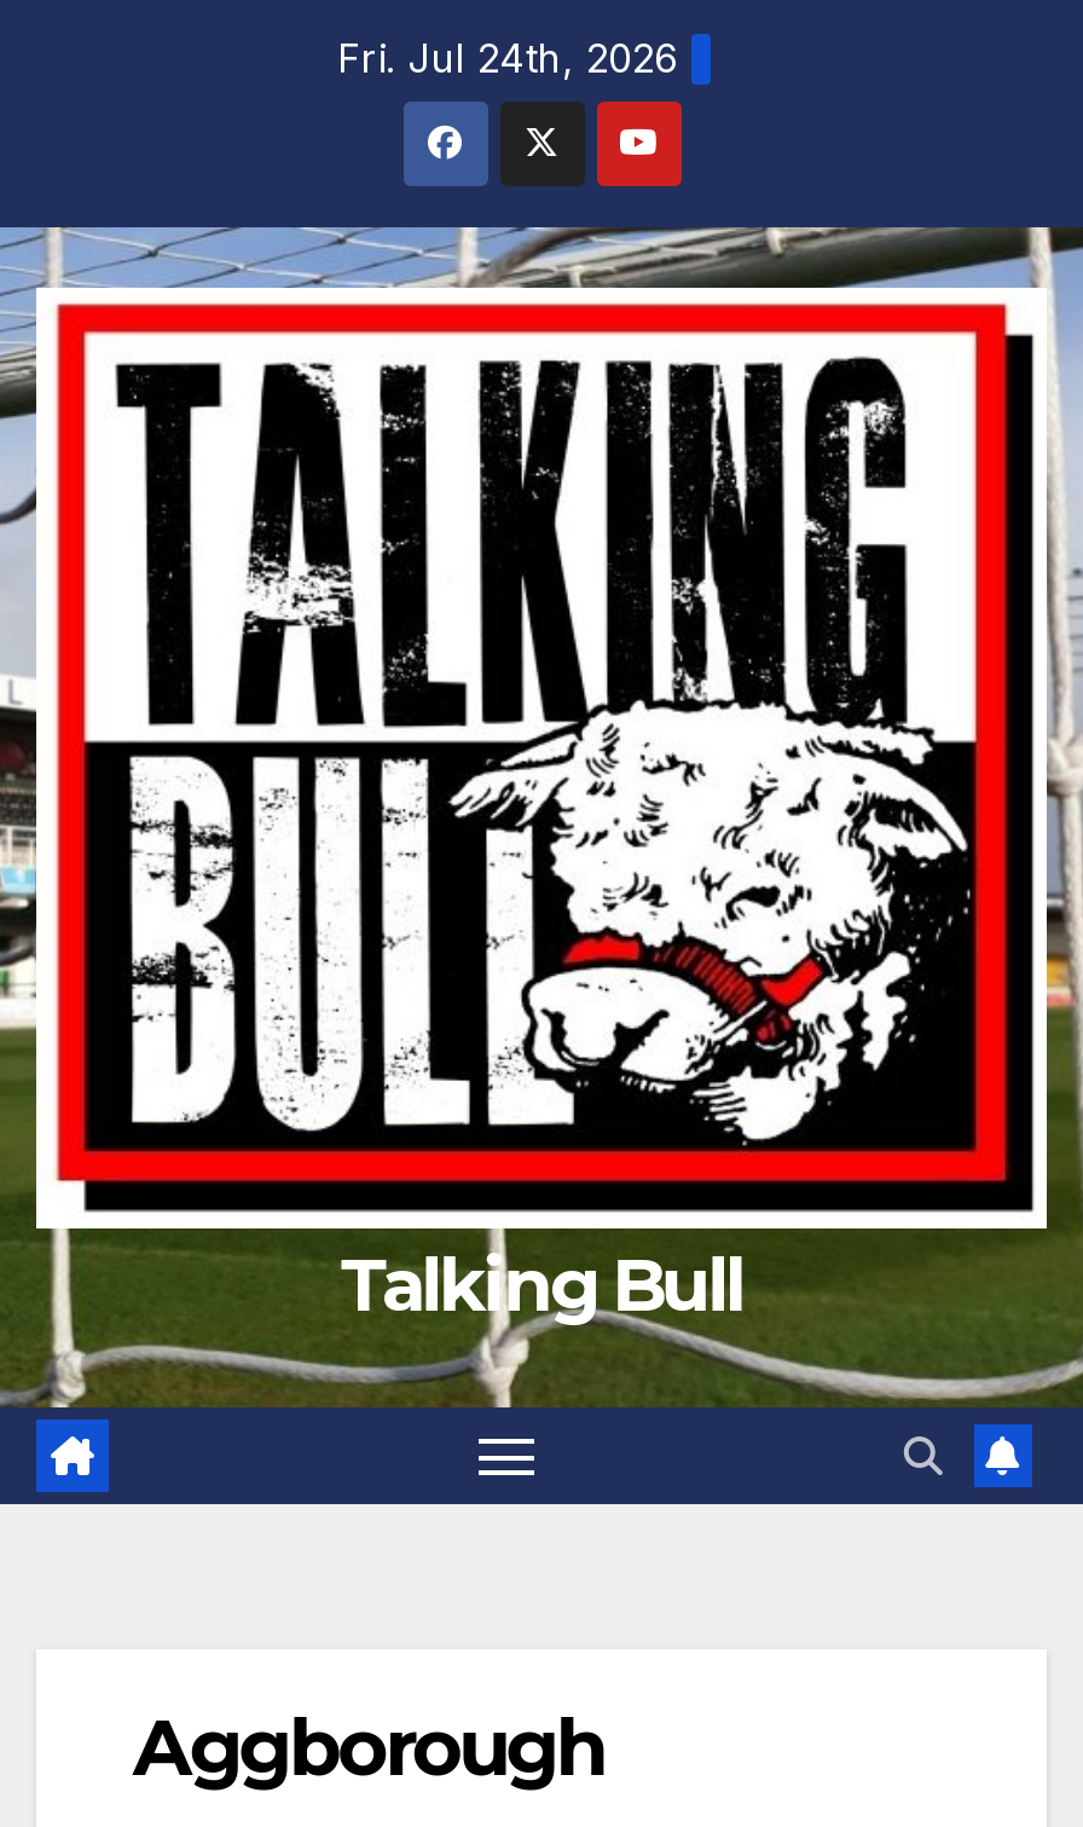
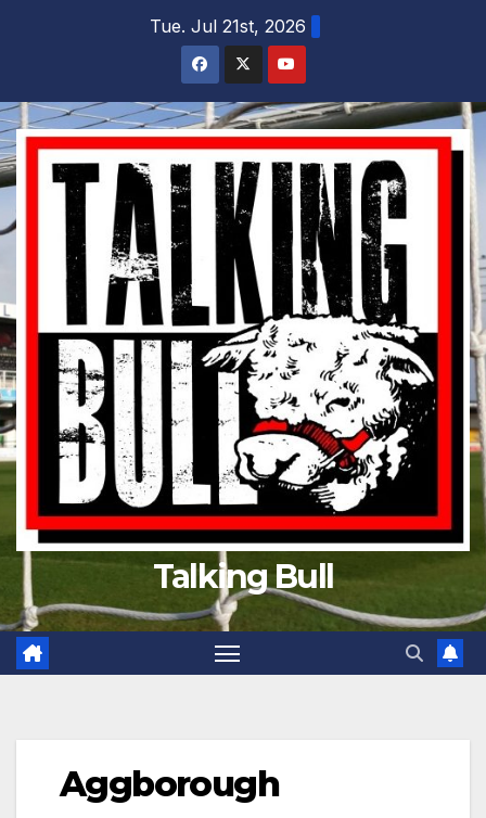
[337,34,678,82] Fri. Jul 24th, 2026 -> [150,15,306,37] Tue. Jul 21st, 2026

